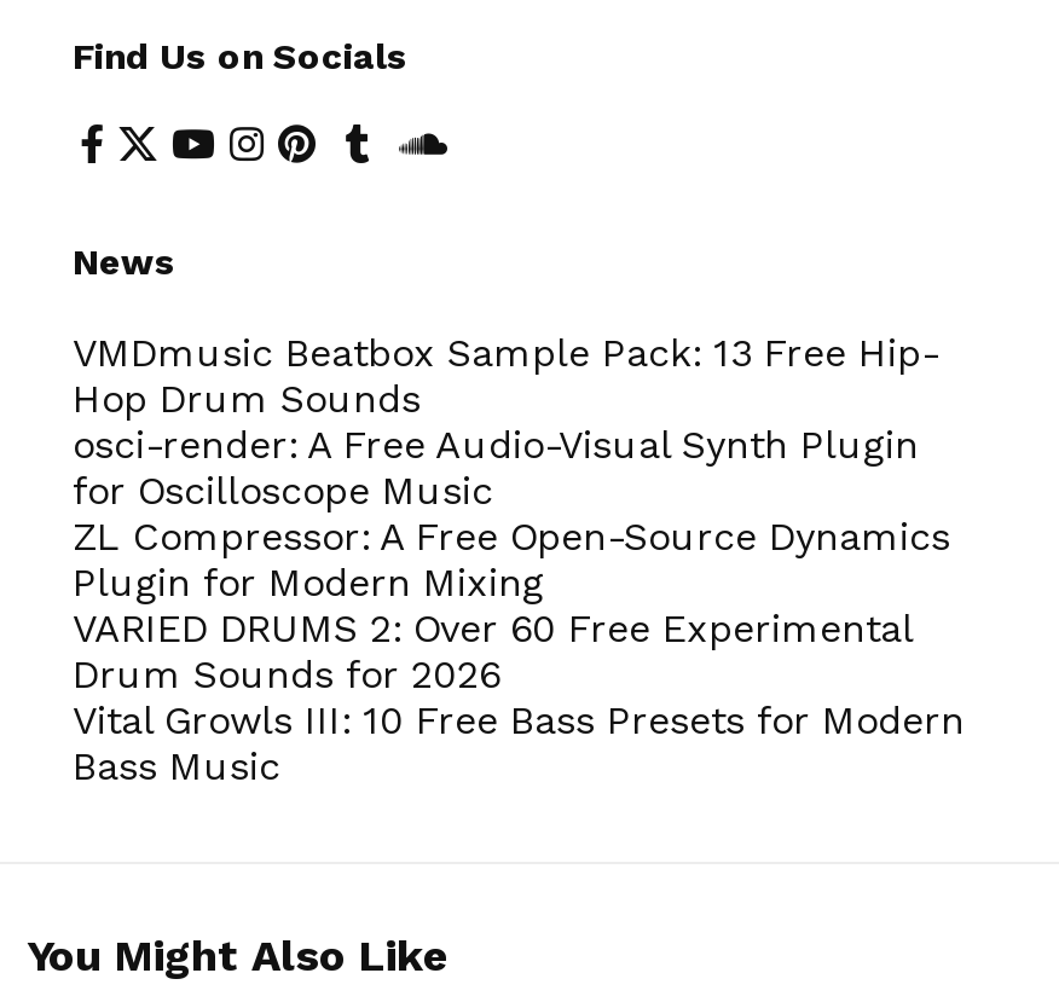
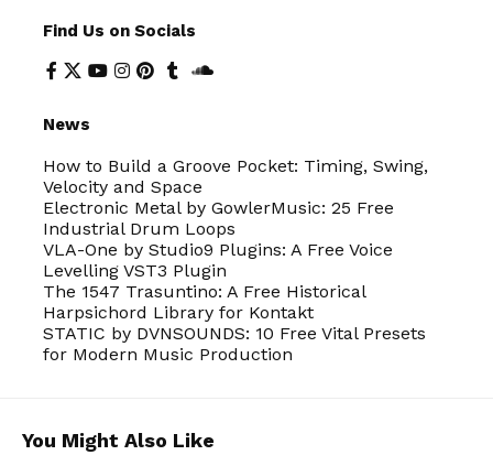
[73,329,965,788] VMDmusic Beatbox Sample Pack: 13 Free Hip- | Hop Drum Sounds | osci-render: A Free Audio-Visual Synth Plugin | for Oscilloscope Music | ZL Compressor: A Free Open-Source Dynamics | Plugin for Modern Mixing | VARIED DRUMS 2: Over 60 Free Experimental | Drum Sounds for 2026 | Vital Growls III: 10 Free Bass Presets for Modern | Bass Music -> [43,155,428,364] How to Build a Groove Pocket: Timing, Swing, | Velocity and Space | Electronic Metal by GowlerMusic: 25 Free | Industrial Drum Loops | VLA-One by Studio9 Plugins: A Free Voice | Levelling VST3 Plugin | The 1547 Trasuntino: A Free Historical | Harpsichord Library for Kontakt | STATIC by DVNSOUNDS: 10 Free Vital Presets | for Modern Music Production

